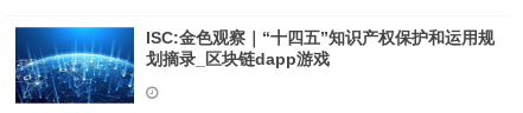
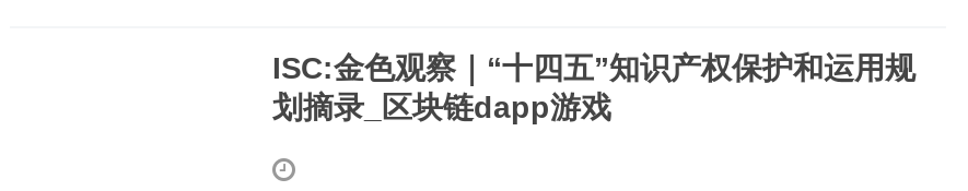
[14,26,135,105] [image] -> none

